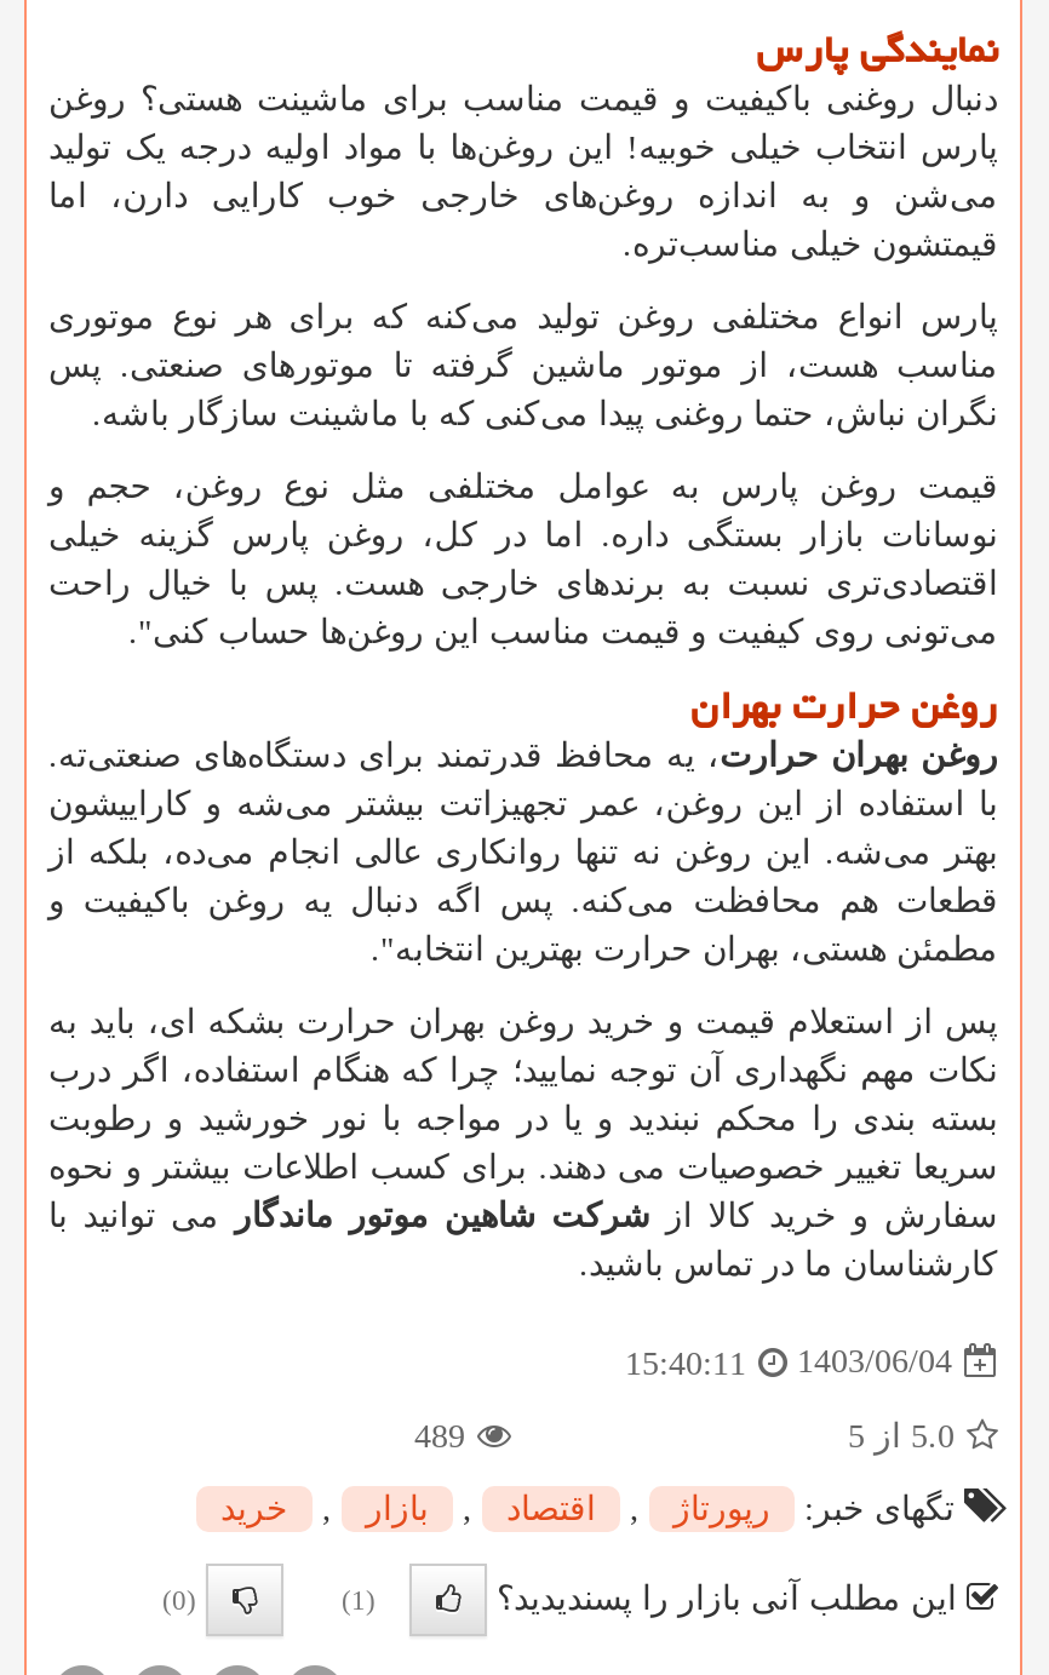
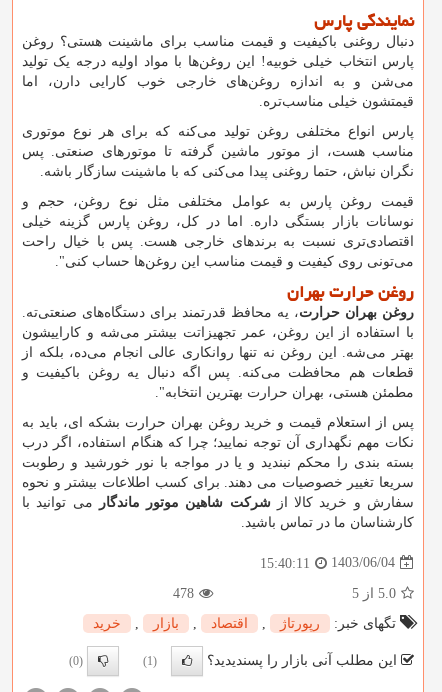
[414,1418,465,1454] 489 -> [173,586,194,601] 478

